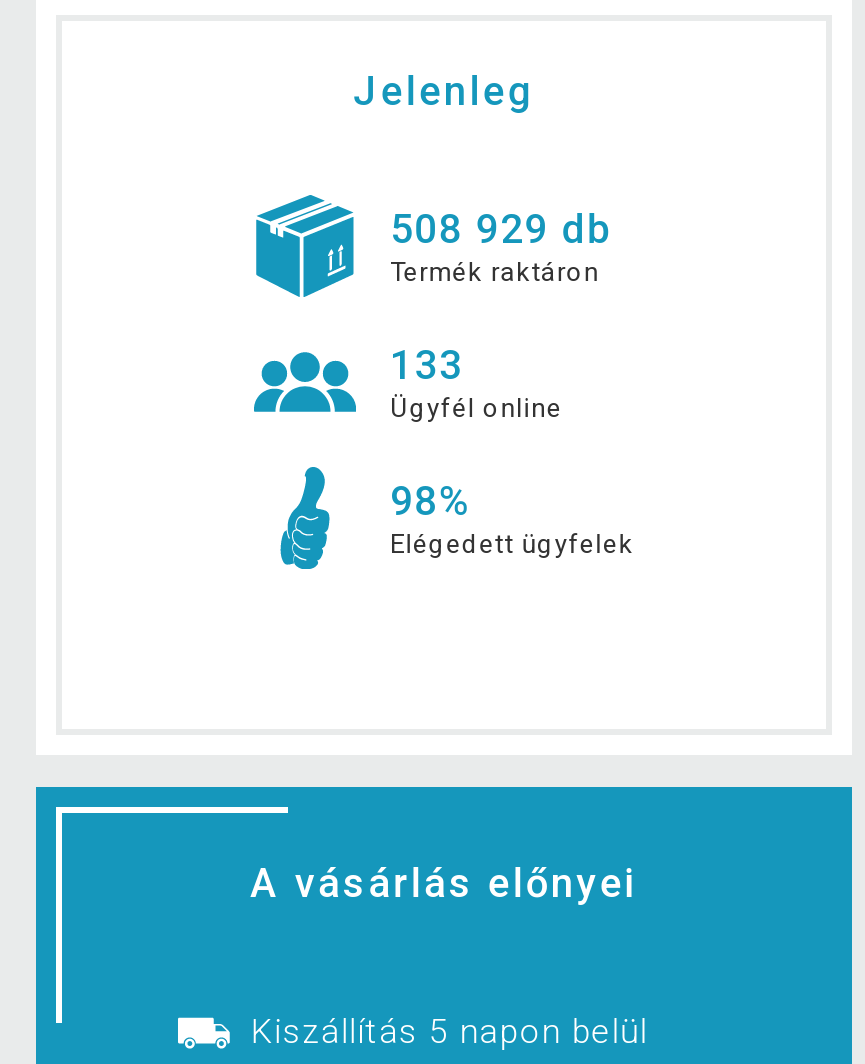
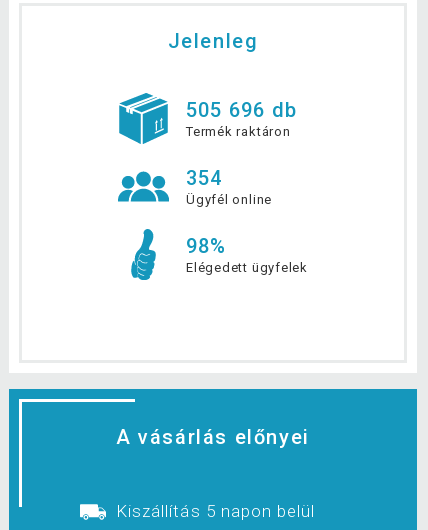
[390,204,612,252] 508 929 db -> [186,97,297,121] 505 696 db
[390,340,463,388] 133 -> [186,165,223,189] 354

